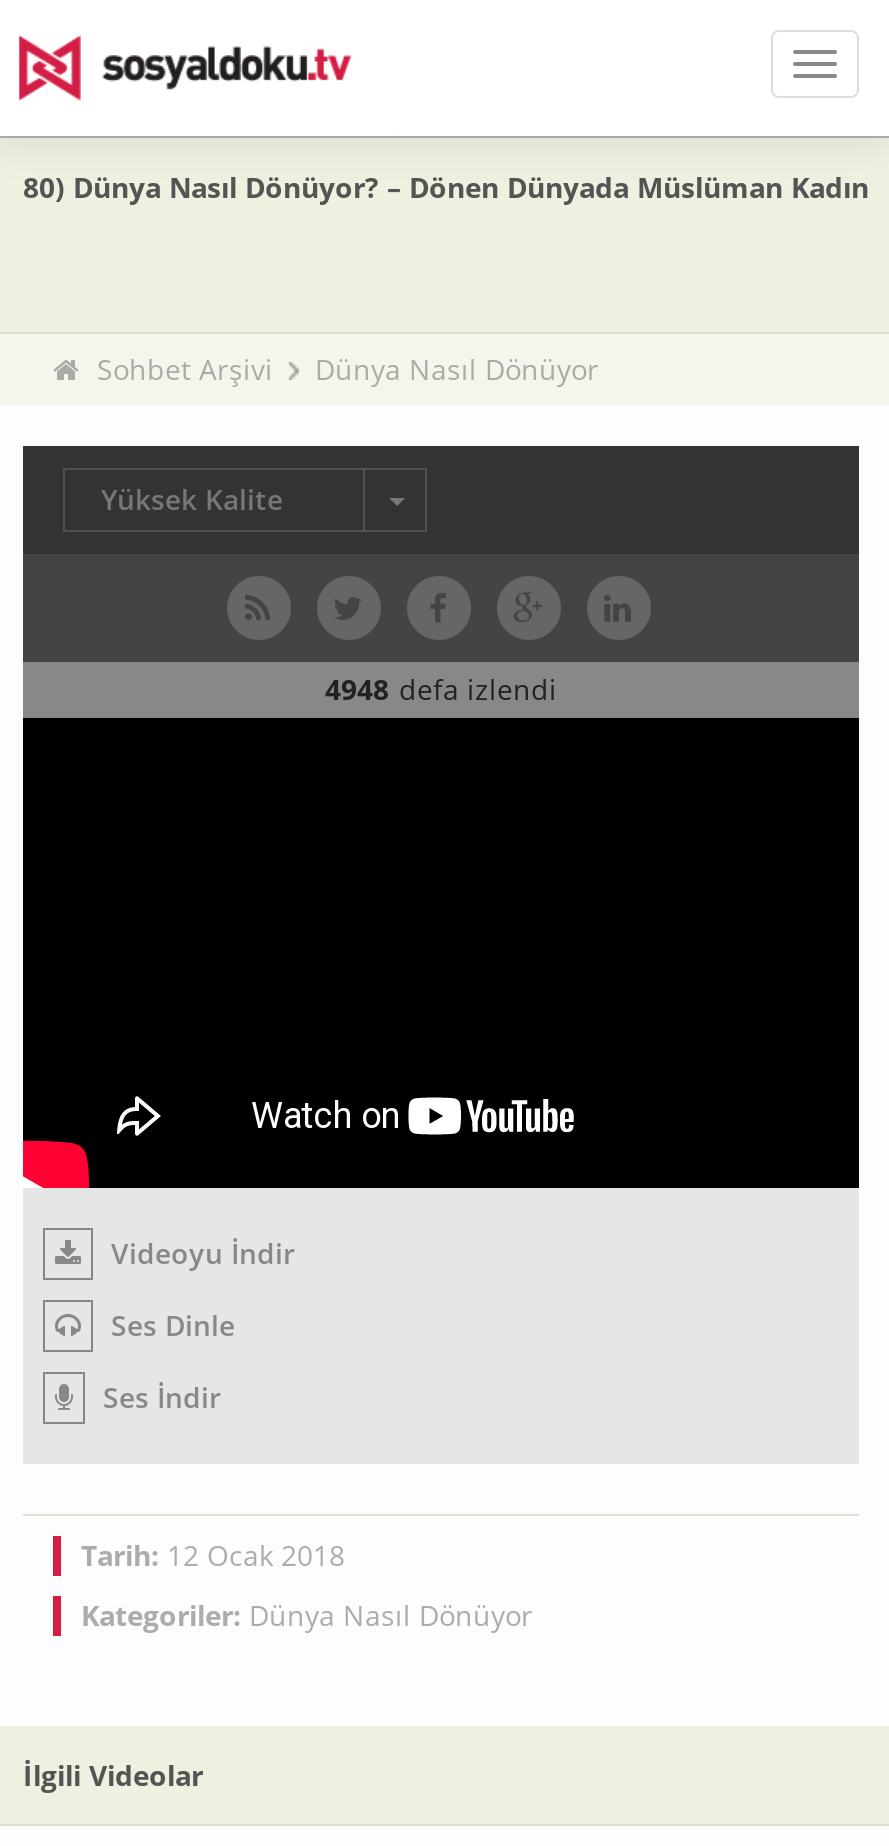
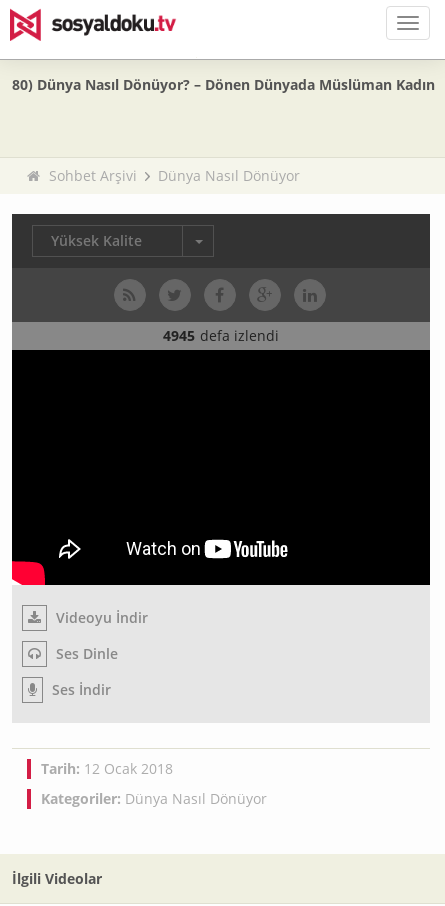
[325,670,557,708] 4948 defa izlendi -> [163,326,279,345] 4945 defa izlendi

